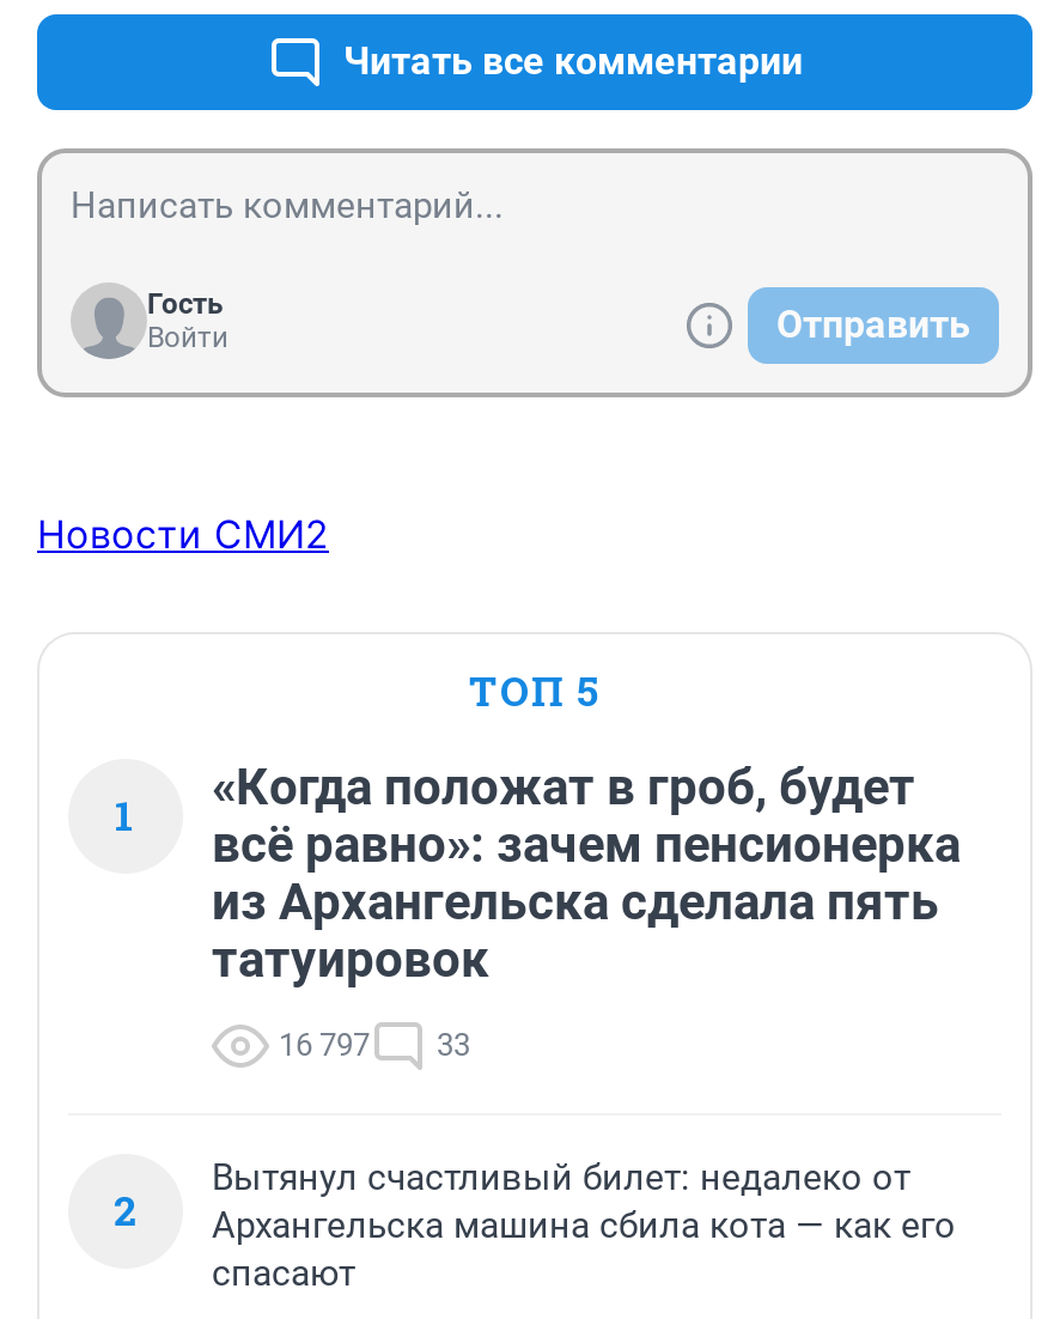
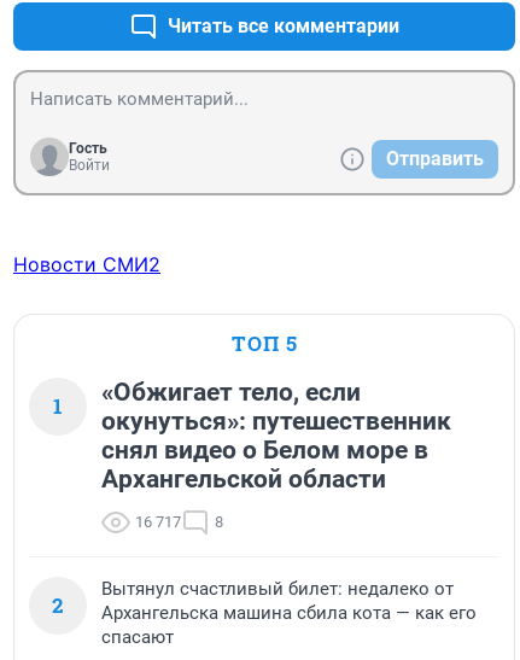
[212,759,961,989] «Когда положат в гроб, будет | всё равно»: зачем пенсионерка | из Архангельска сделала пять | татуировок -> [101,378,451,494] «Обжигает тело, если | окунуться»: путешественник | снял видео о Белом море в | Архангельской области
[279,1027,470,1063] 16 797 | 33 -> [135,513,223,531] 16 717 | 8

